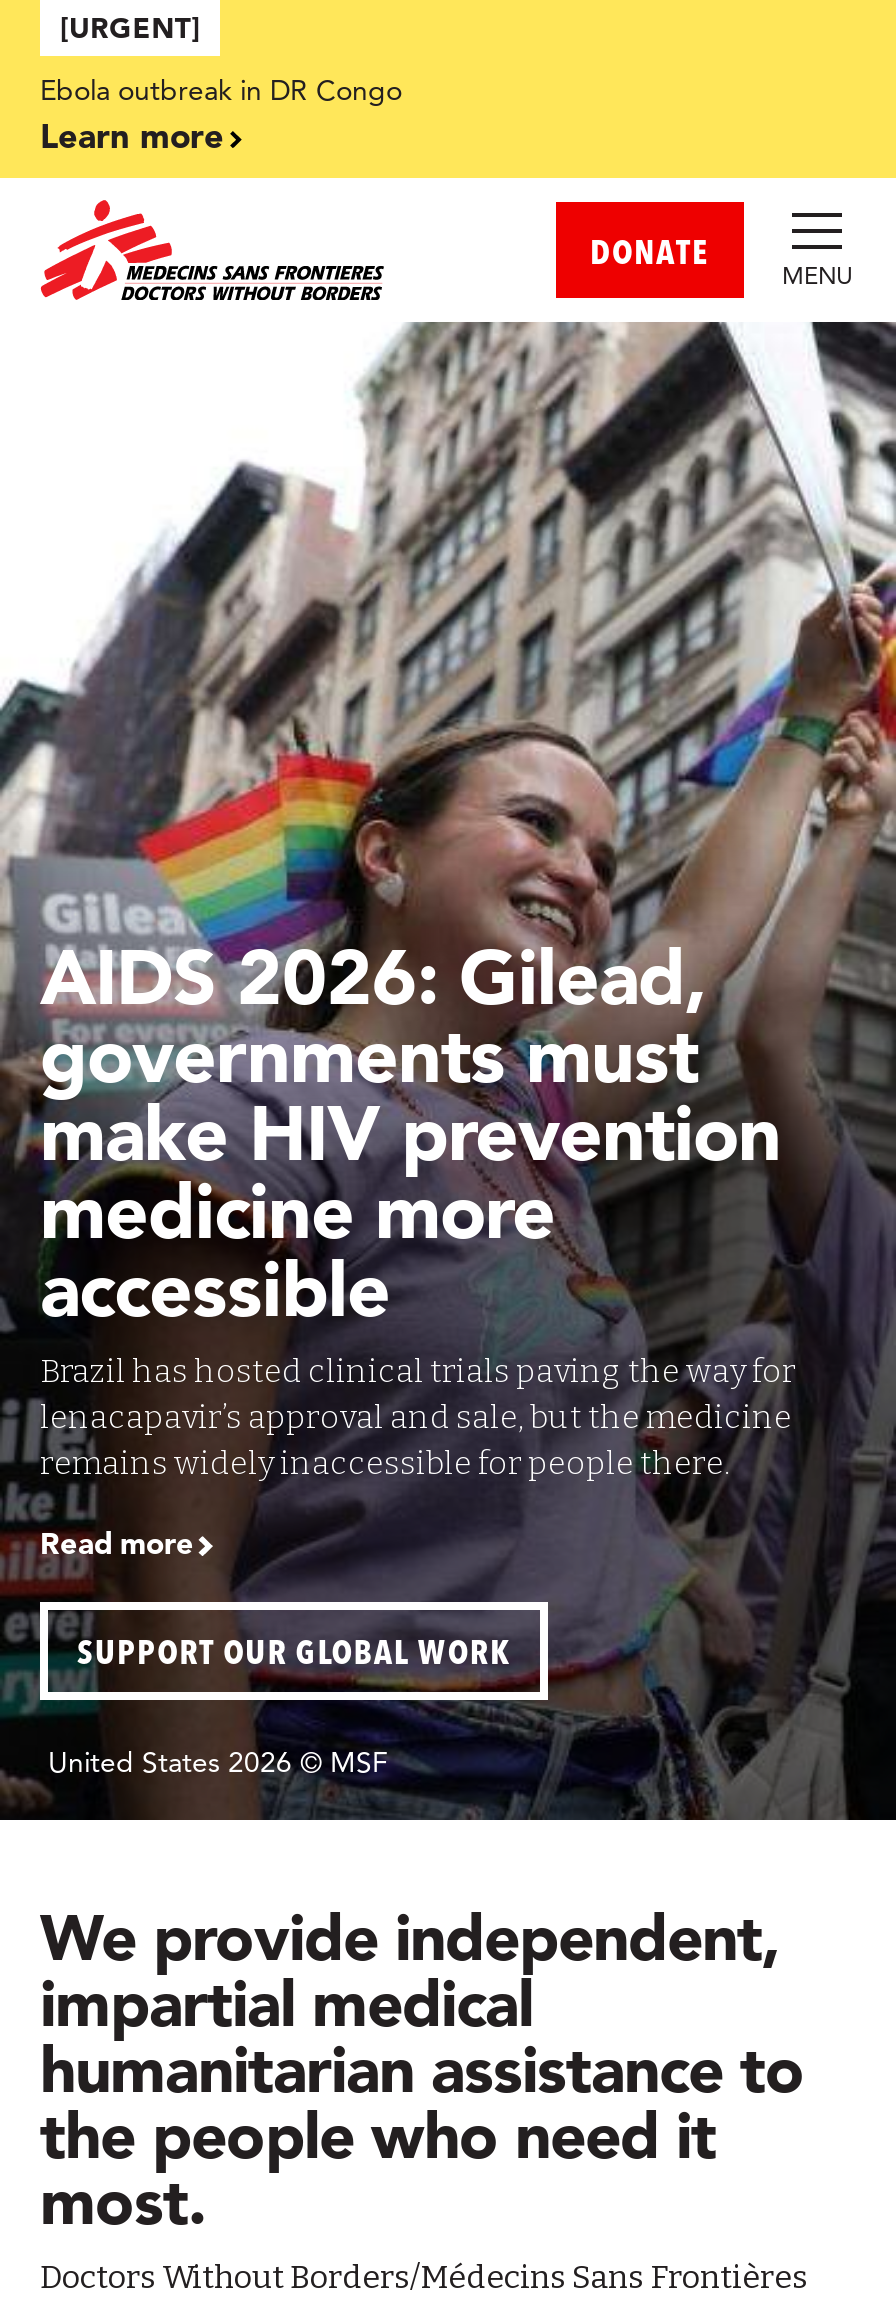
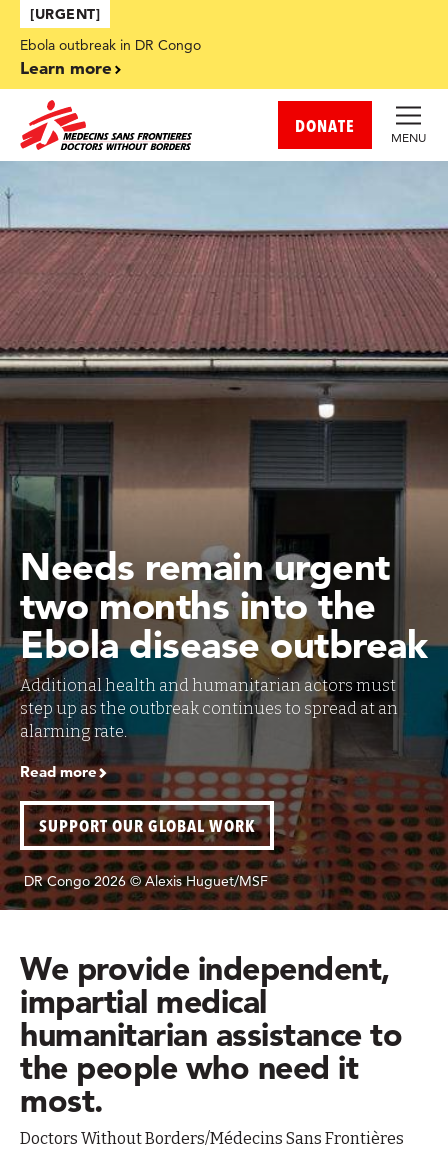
[6,320,890,1820] [image] | United States 2026 © MSF -> [3,160,445,910] [image] | DR Congo 2026 © Alexis Huguet/MSF
[40,930,796,1482] AIDS 2026: Gilead, | governments must | make HIV prevention | medicine more | accessible | Brazil has hosted clinical trials paving the way for | lenacapavir’s approval and sale, but the medicine | remains widely inaccessible for people there. -> [20,543,427,741] Needs remain urgent | two months into the | Ebola disease outbreak | Additional health and humanitarian actors must | step up as the outbreak continues to spread at an | alarming rate.

